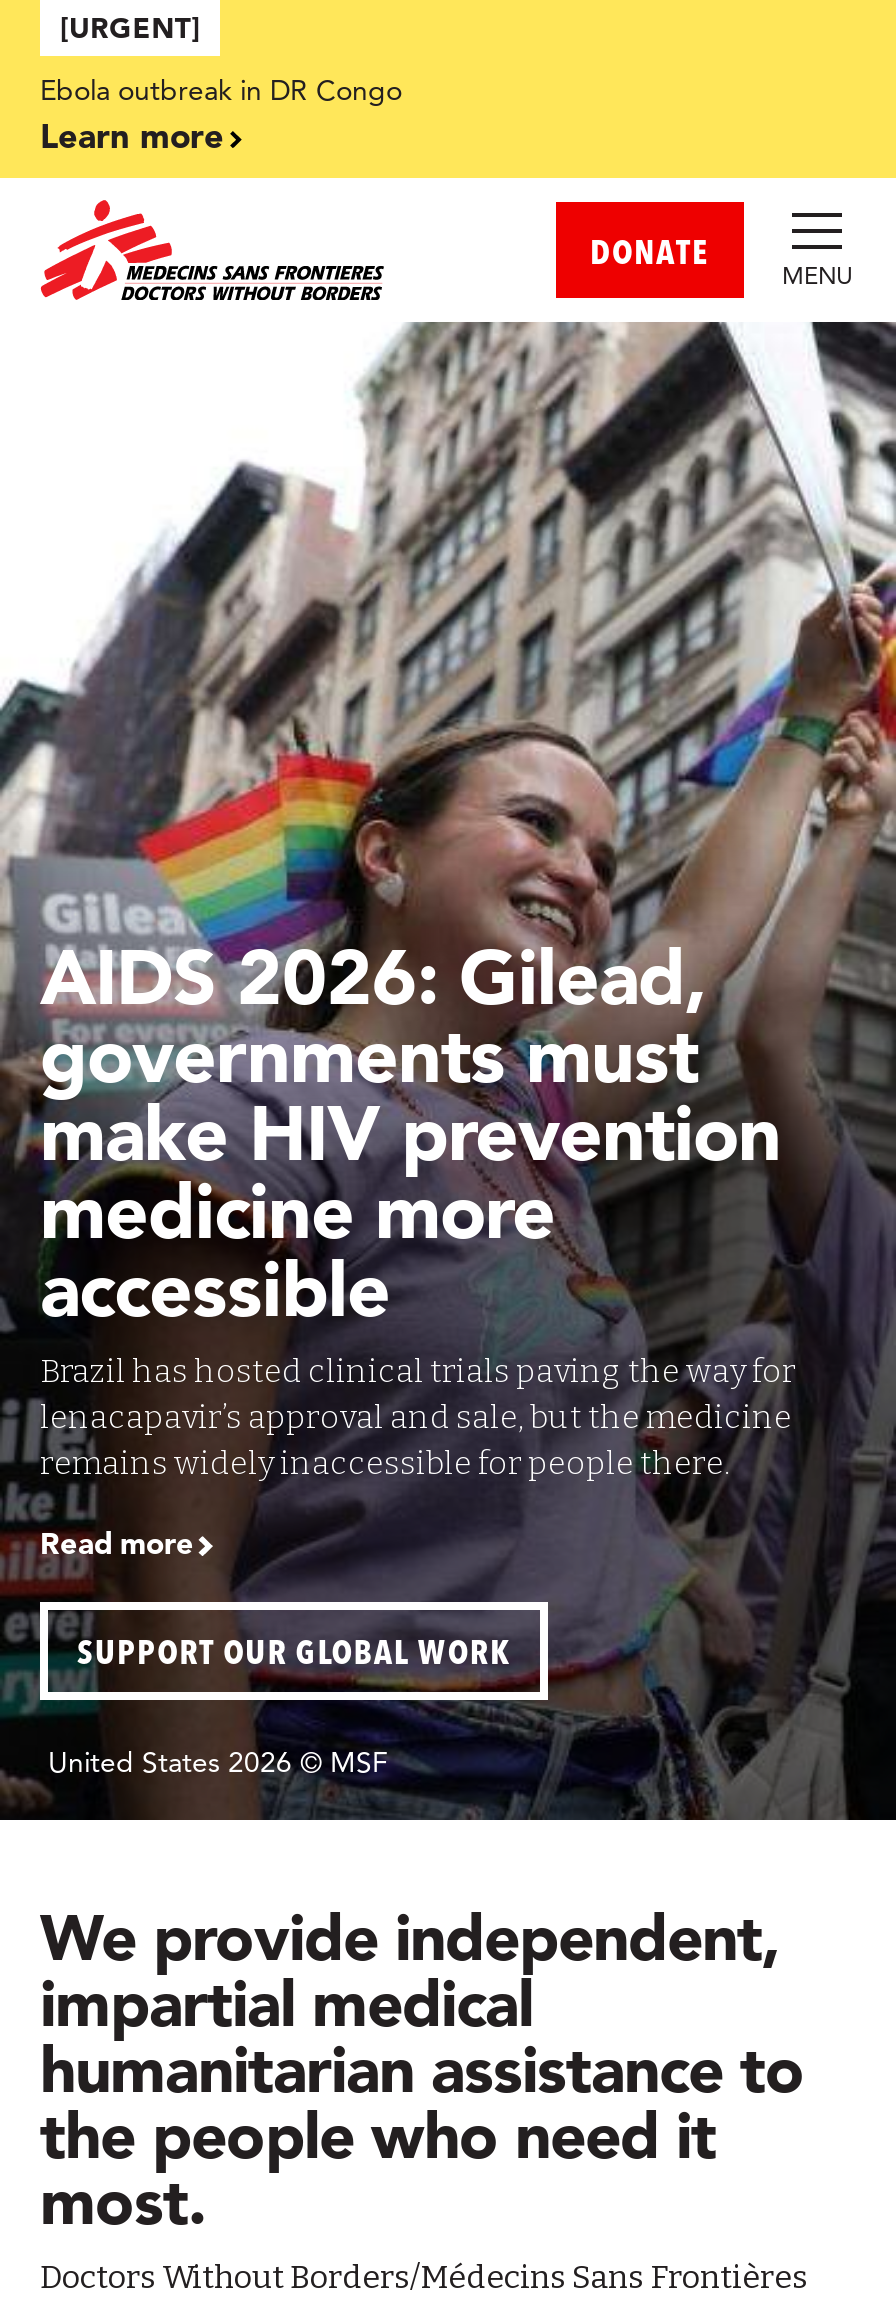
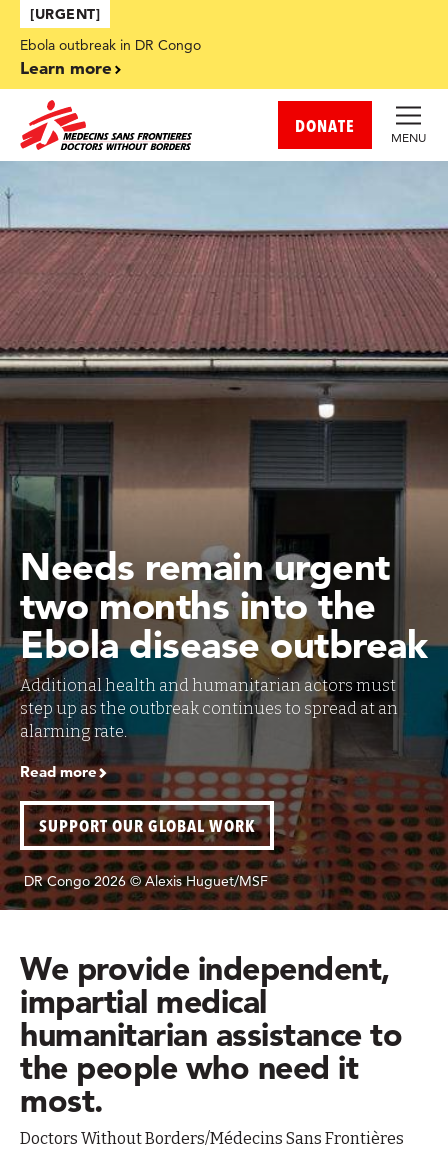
[6,320,890,1820] [image] | United States 2026 © MSF -> [3,160,445,910] [image] | DR Congo 2026 © Alexis Huguet/MSF
[40,930,796,1482] AIDS 2026: Gilead, | governments must | make HIV prevention | medicine more | accessible | Brazil has hosted clinical trials paving the way for | lenacapavir’s approval and sale, but the medicine | remains widely inaccessible for people there. -> [20,543,427,741] Needs remain urgent | two months into the | Ebola disease outbreak | Additional health and humanitarian actors must | step up as the outbreak continues to spread at an | alarming rate.

